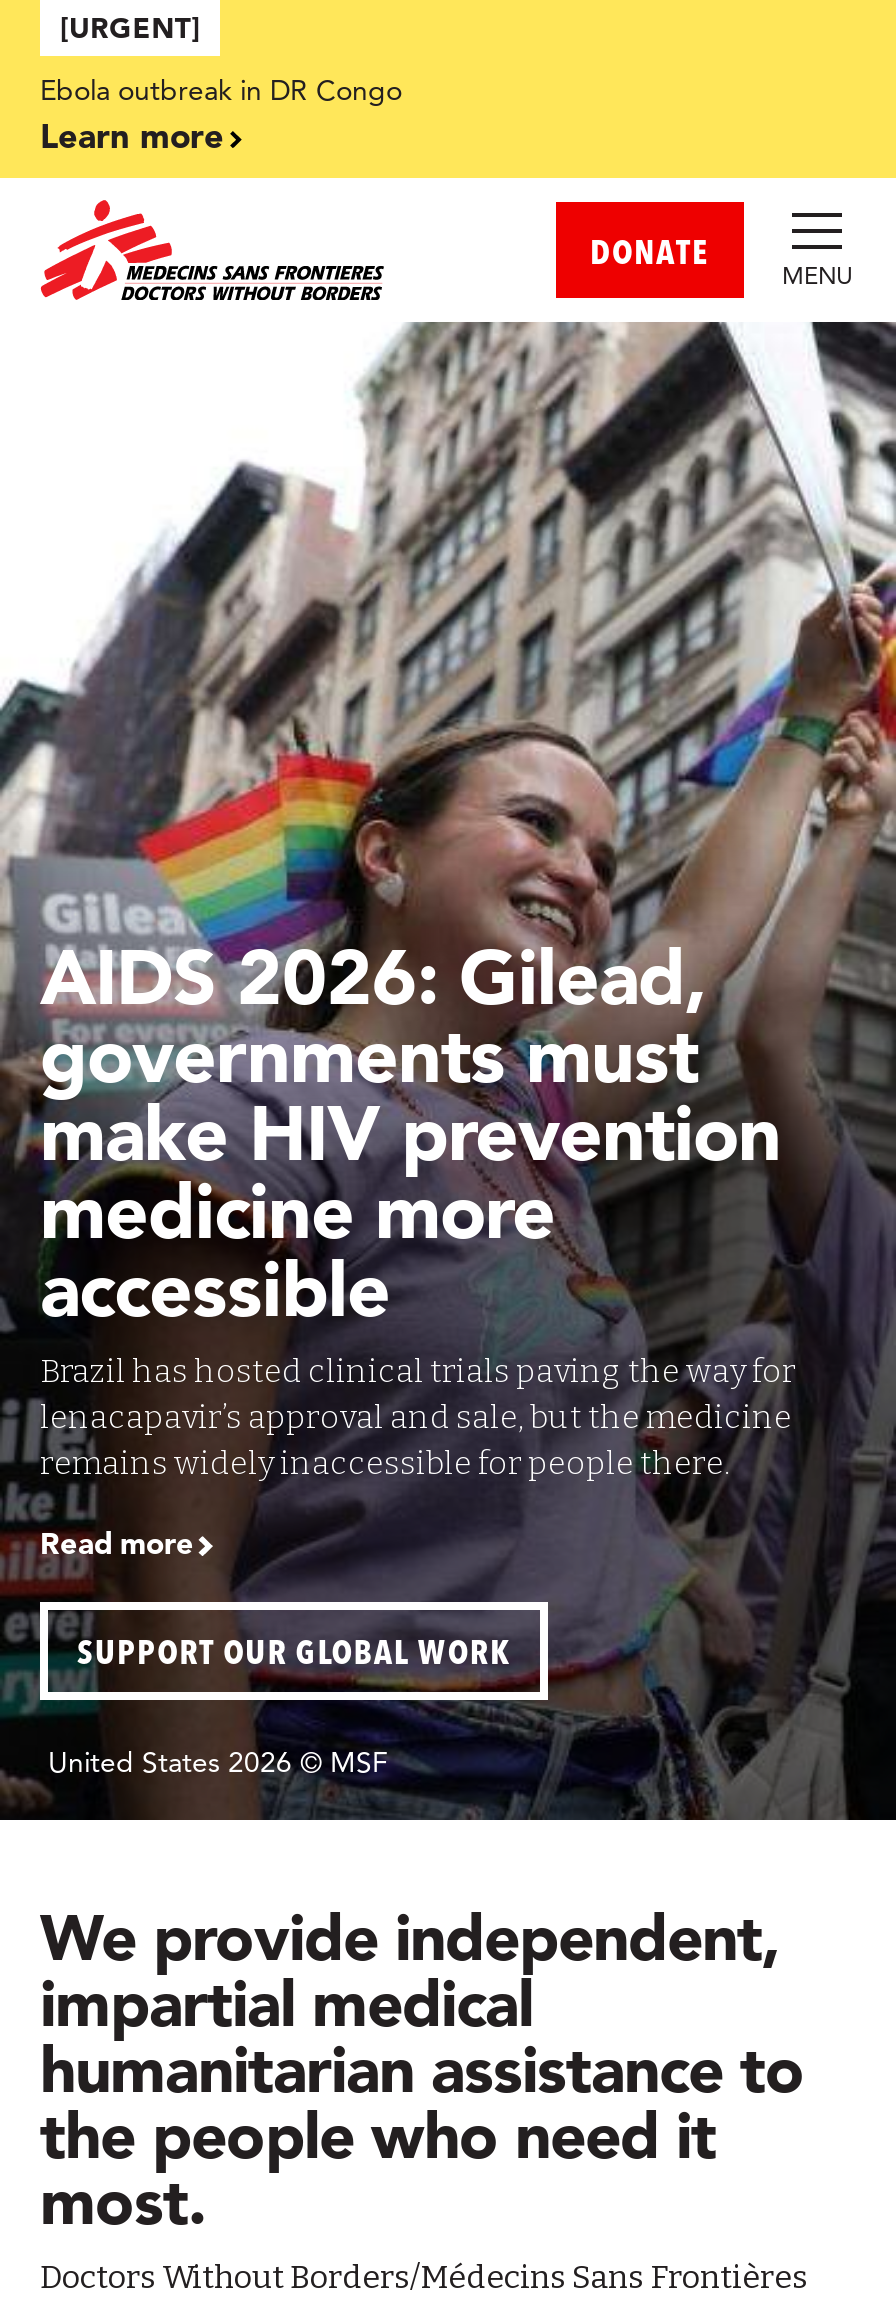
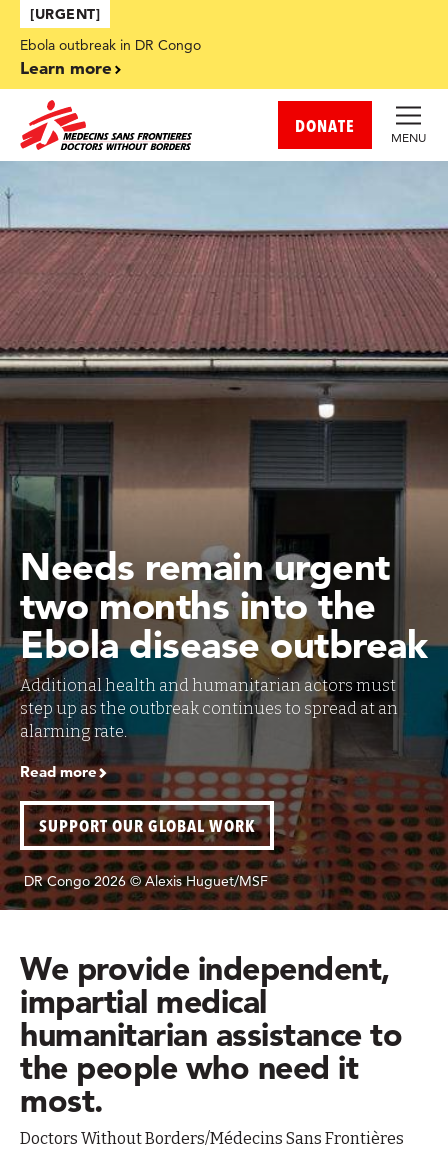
[6,320,890,1820] [image] | United States 2026 © MSF -> [3,160,445,910] [image] | DR Congo 2026 © Alexis Huguet/MSF
[40,930,796,1482] AIDS 2026: Gilead, | governments must | make HIV prevention | medicine more | accessible | Brazil has hosted clinical trials paving the way for | lenacapavir’s approval and sale, but the medicine | remains widely inaccessible for people there. -> [20,543,427,741] Needs remain urgent | two months into the | Ebola disease outbreak | Additional health and humanitarian actors must | step up as the outbreak continues to spread at an | alarming rate.

